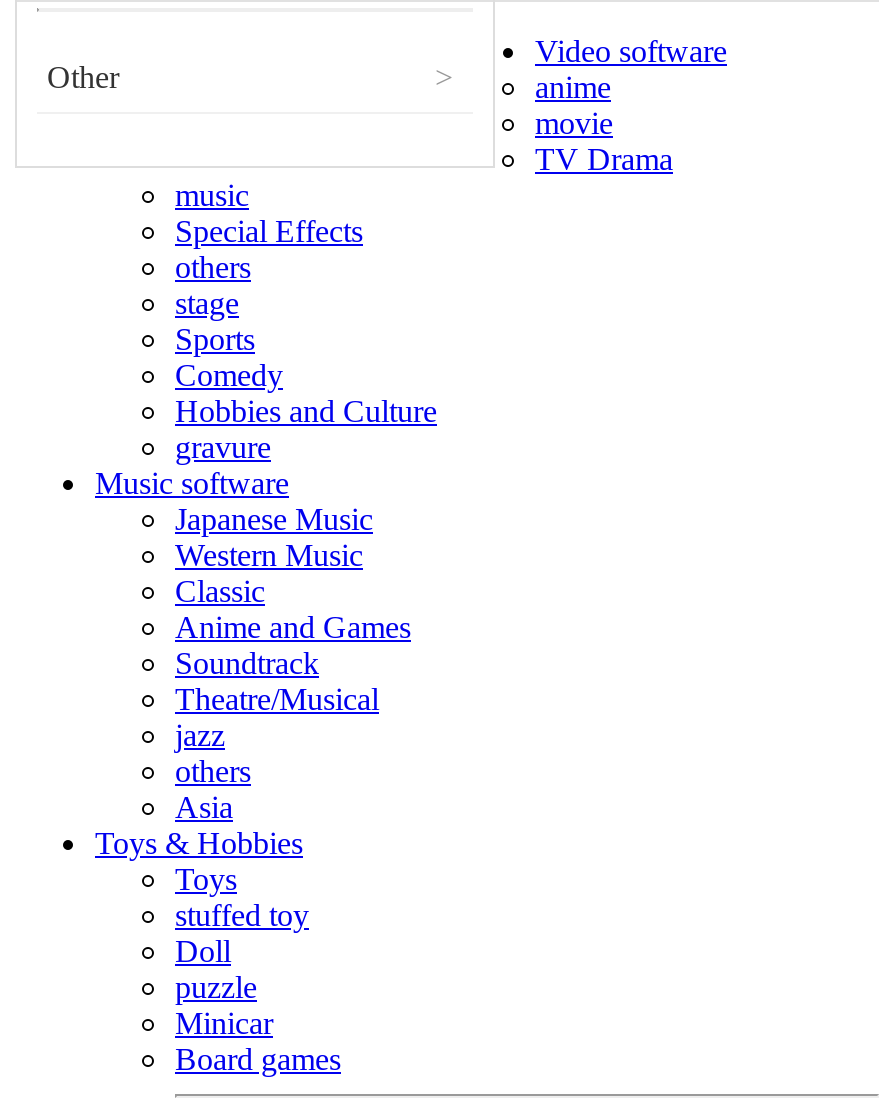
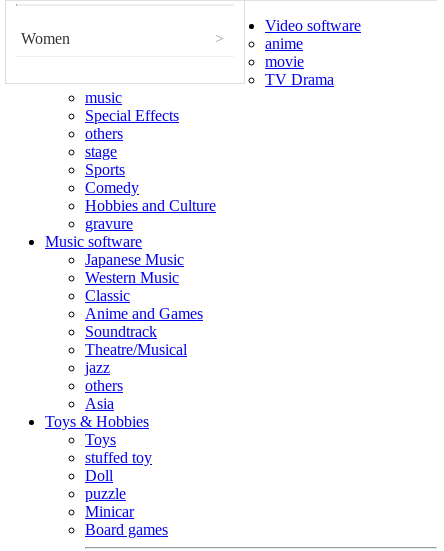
[47,60,119,94] Other -> [21,30,70,47] Women

